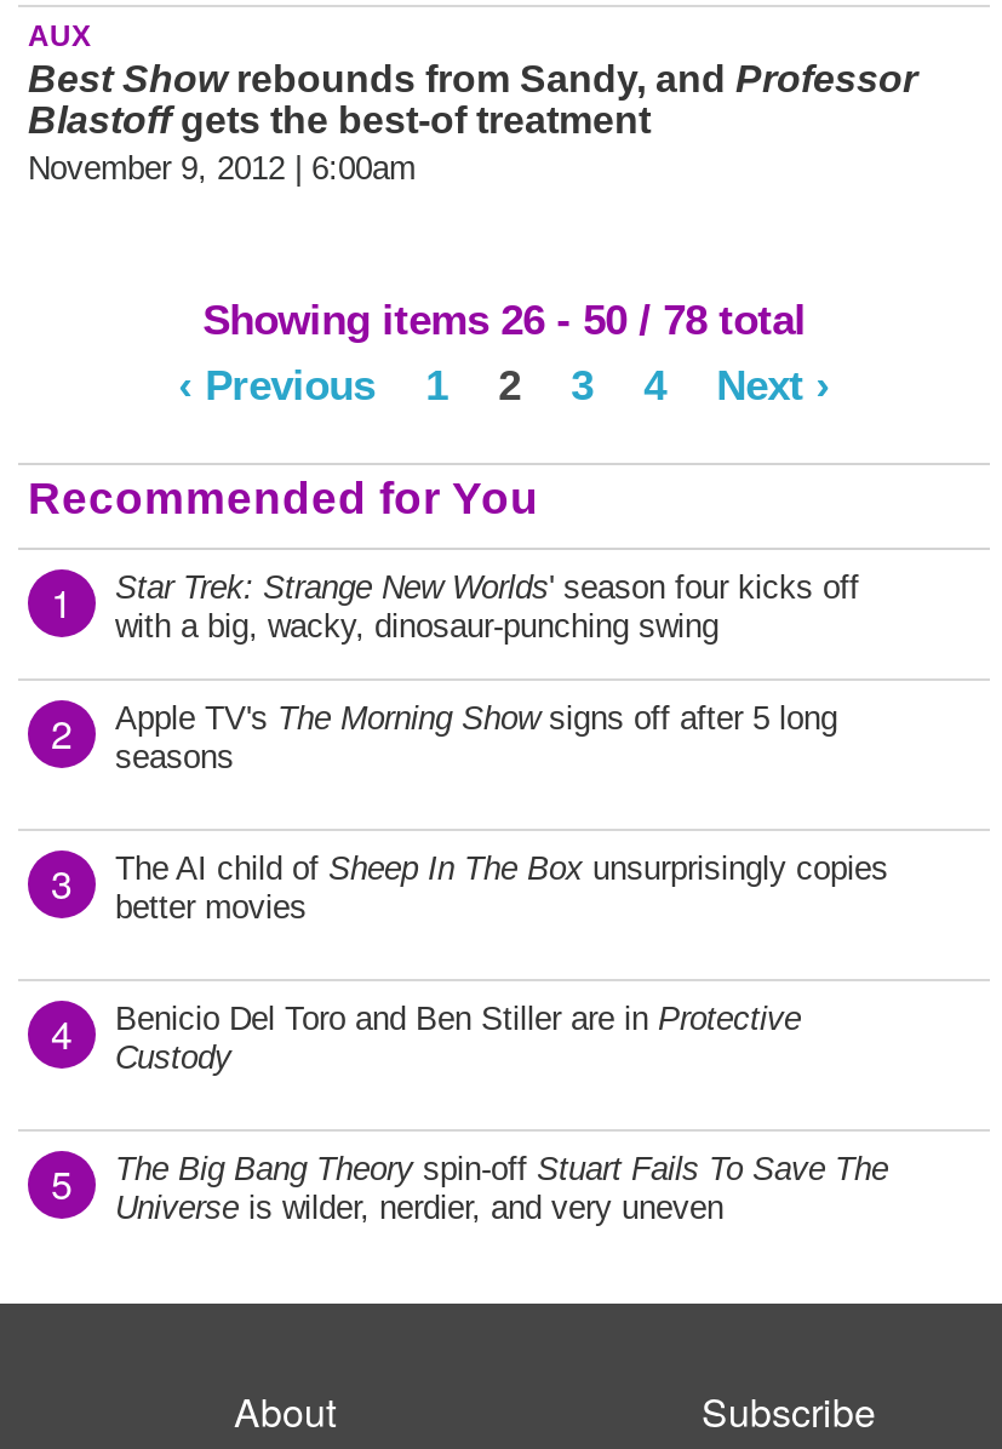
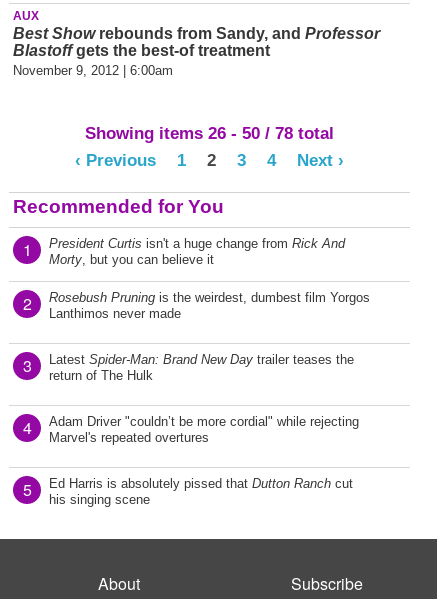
[115,569,859,645] Star Trek: Strange New Worlds ' season four kicks off | with a big, wacky, dinosaur-punching swing -> [49,236,345,267] President Curtis isn't a huge change from Rick And | Morty, but you can believe it
[115,700,837,775] Apple TV's The Morning Show signs off after 5 long | seasons -> [49,290,370,321] Rosebush Pruning is the weirdest, dumbest film Yorgos | Lanthimos never made
[115,850,888,926] The AI child of Sheep In The Box unsurprisingly copies | better movies -> [49,352,354,383] Latest Spider-Man: Brand New Day trailer teases the | return of The Hulk
[115,1001,801,1076] Benicio Del Toro and Ben Stiller are in Protective | Custody -> [49,414,359,445] Adam Driver "couldn’t be more cordial" while rejecting | Marvel's repeated overtures
[115,1151,888,1226] The Big Bang Theory spin-off Stuart Fails To Save The | Universe is wilder, nerdier, and very uneven -> [49,476,353,507] Ed Harris is absolutely pissed that Dutton Ranch cut | his singing scene

